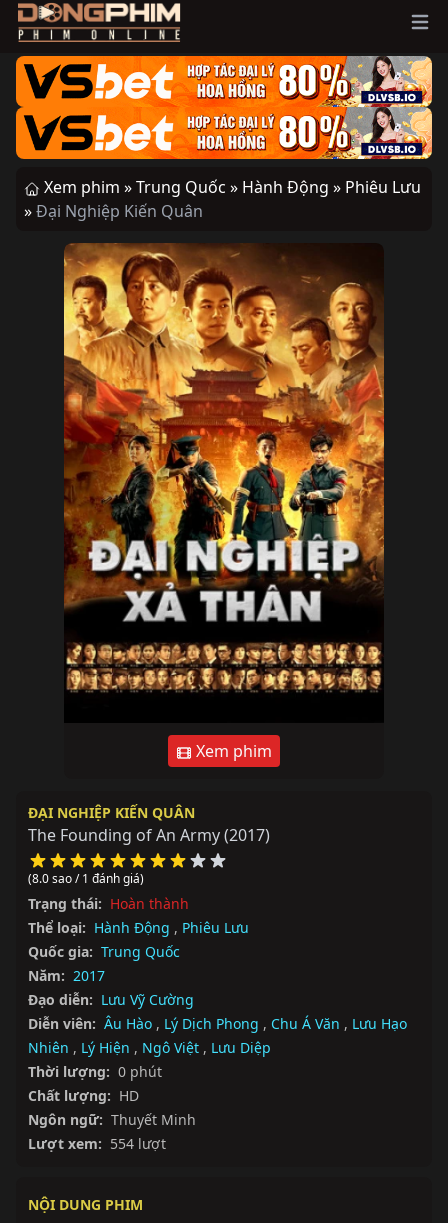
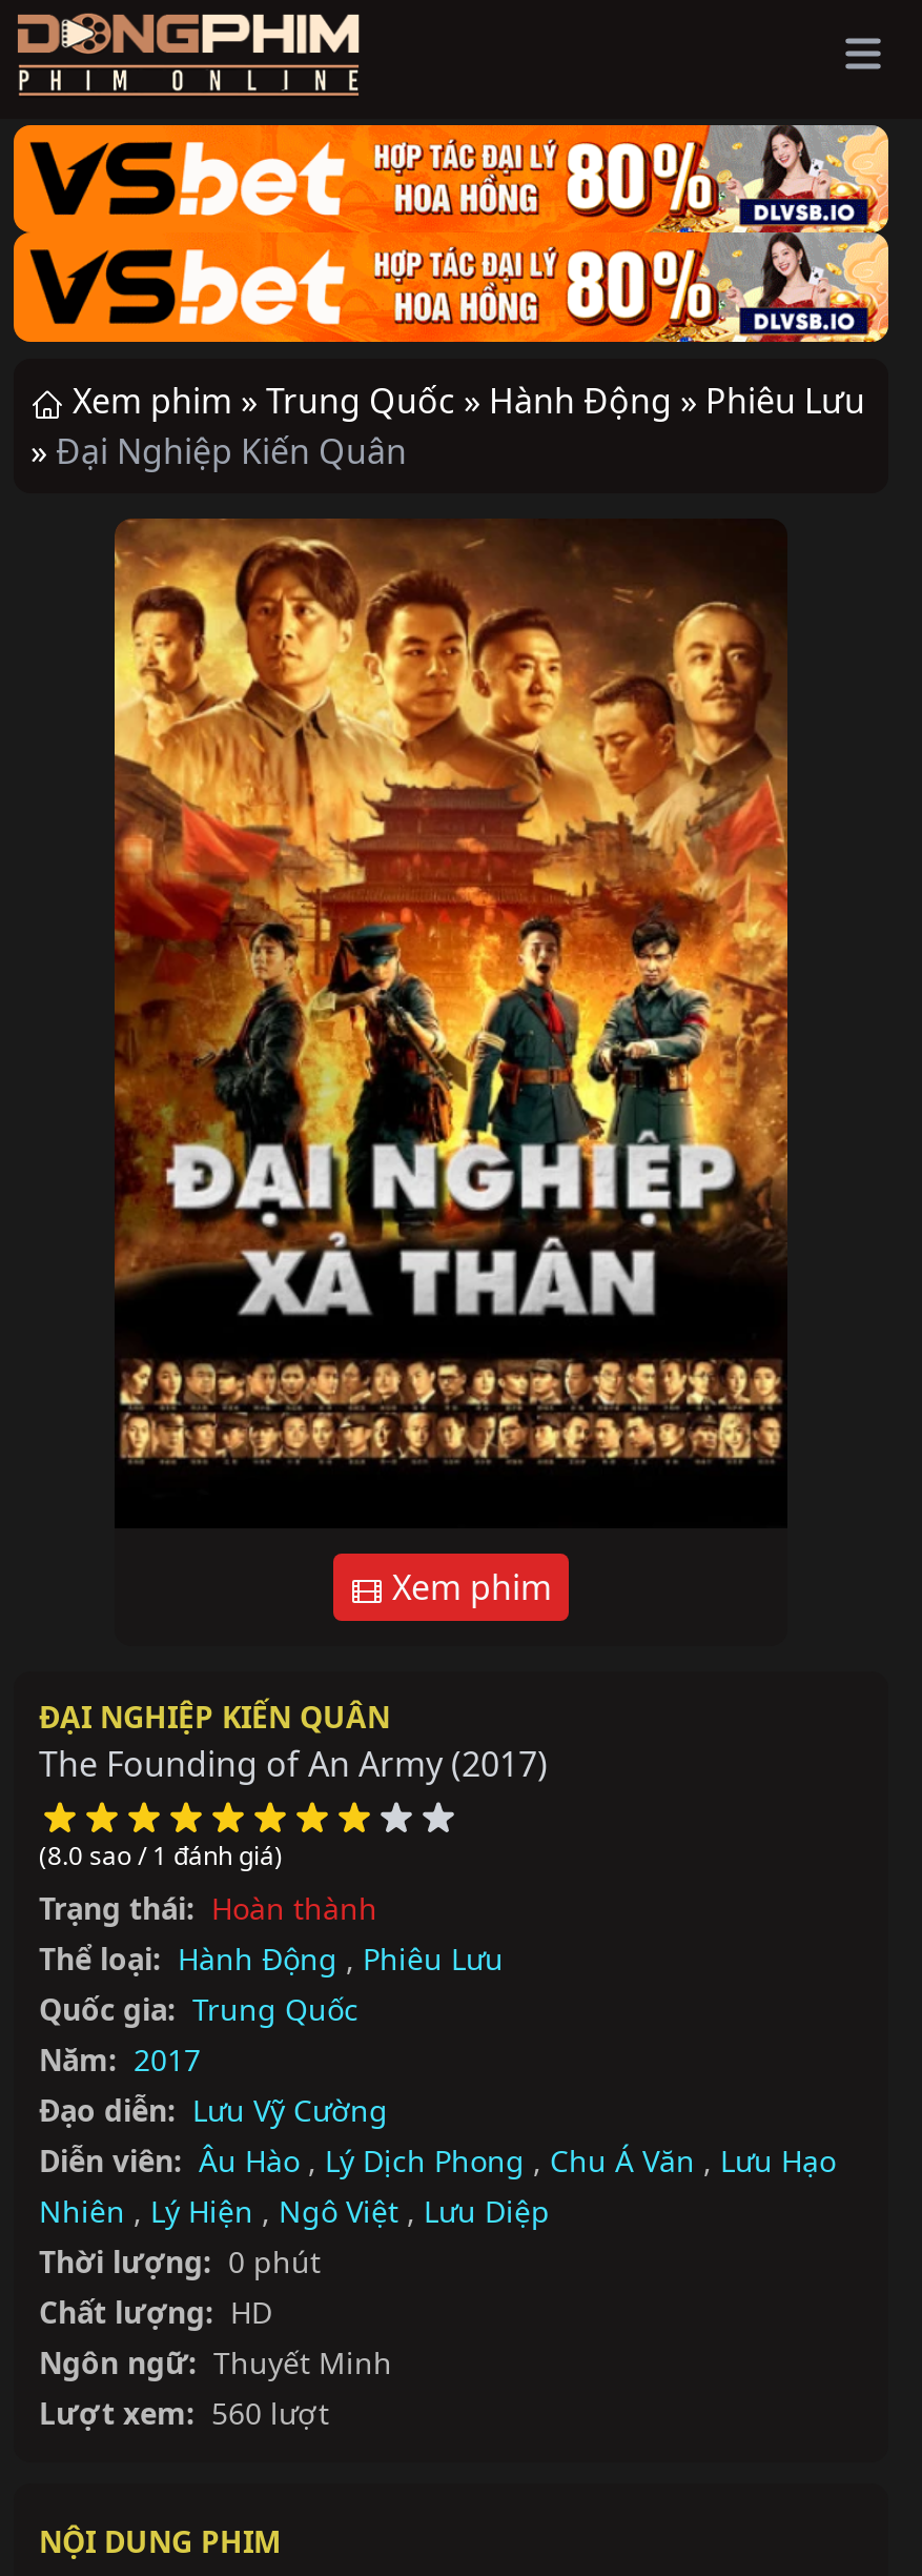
[28,1134,166,1153] Lượt xem: 554 lượt -> [39,2393,329,2433] Lượt xem: 560 lượt

